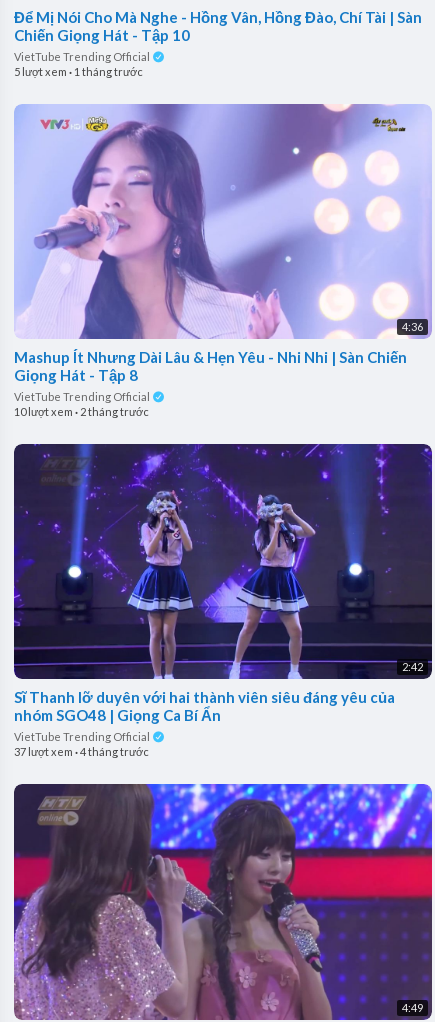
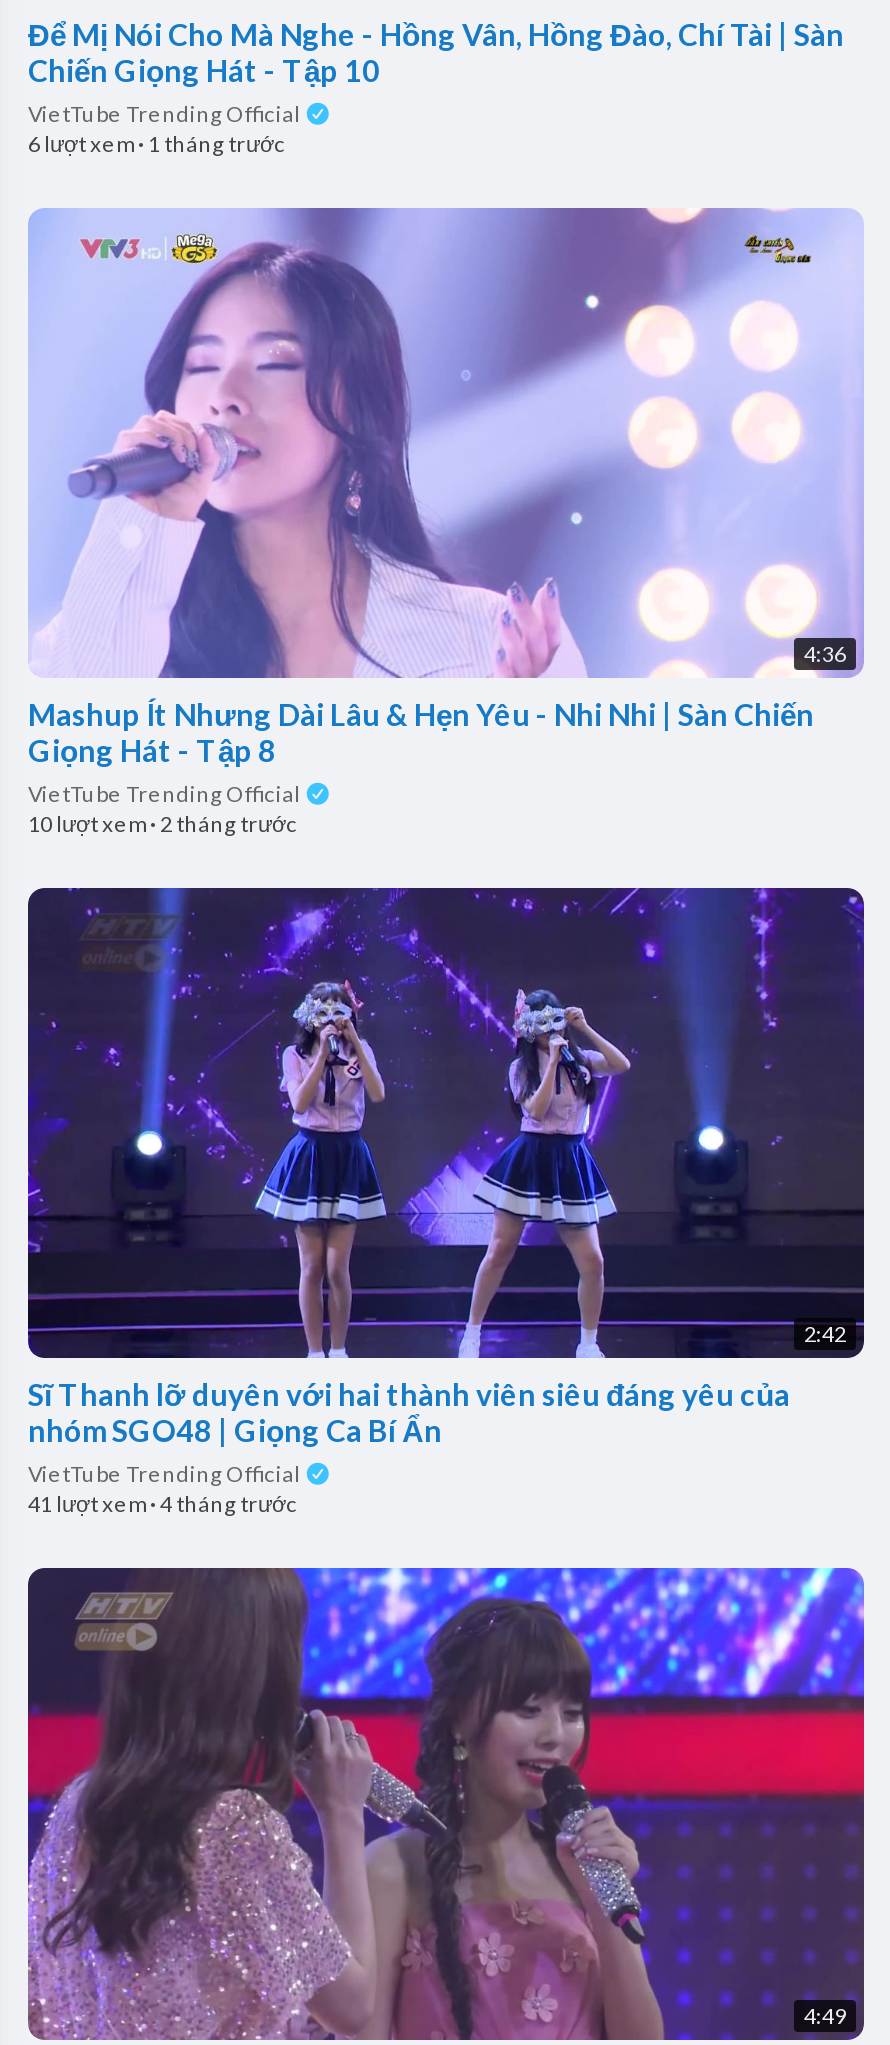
[14,65,143,78] 5 lượt xem · 1 tháng trước -> [28,130,286,156] 6 lượt xem · 1 tháng trước
[14,745,149,758] 37 lượt xem · 4 tháng trước -> [28,1491,298,1517] 41 lượt xem · 4 tháng trước

